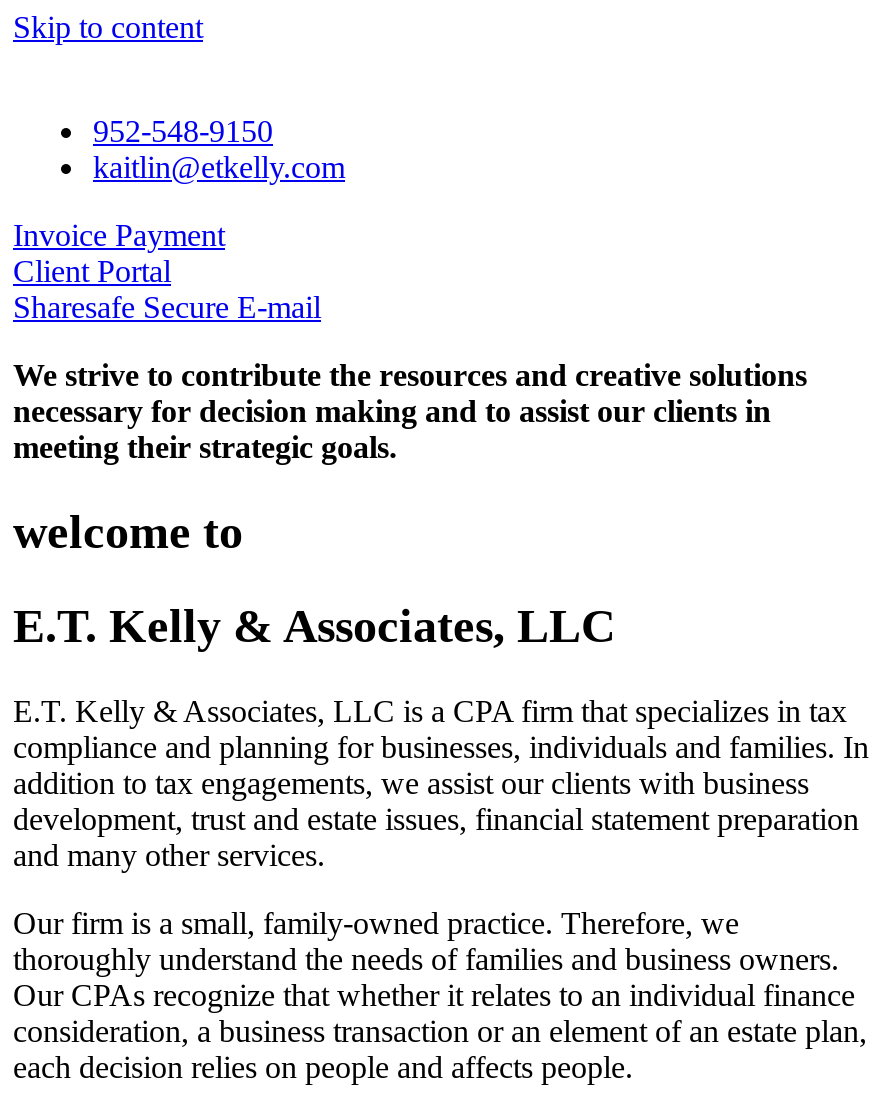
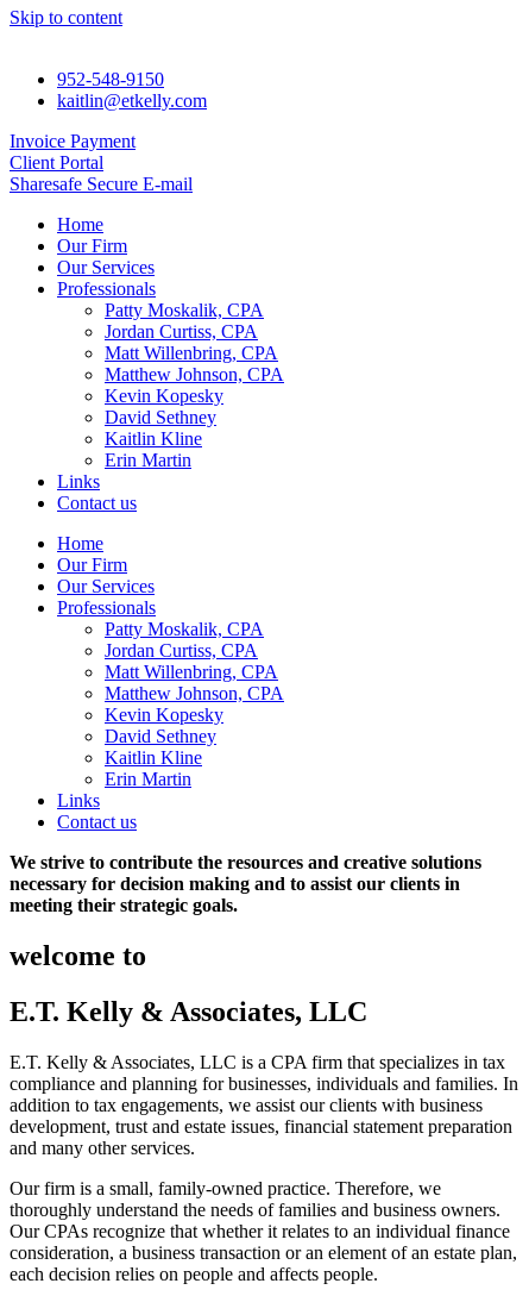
none -> [57,214,284,832] Home | Our Firm | Our Services | Professionals | Patty Moskalik, CPA | Jordan Curtiss, CPA | Matt Willenbring, CPA | Matthew Johnson, CPA | Kevin Kopesky | David Sethney | Kaitlin Kline | Erin Martin | Links | Contact us | Home | Our Firm | Our Services | Professionals | Patty Moskalik, CPA | Jordan Curtiss, CPA | Matt Willenbring, CPA | Matthew Johnson, CPA | Kevin Kopesky | David Sethney | Kaitlin Kline | Erin Martin | Links | Contact us

